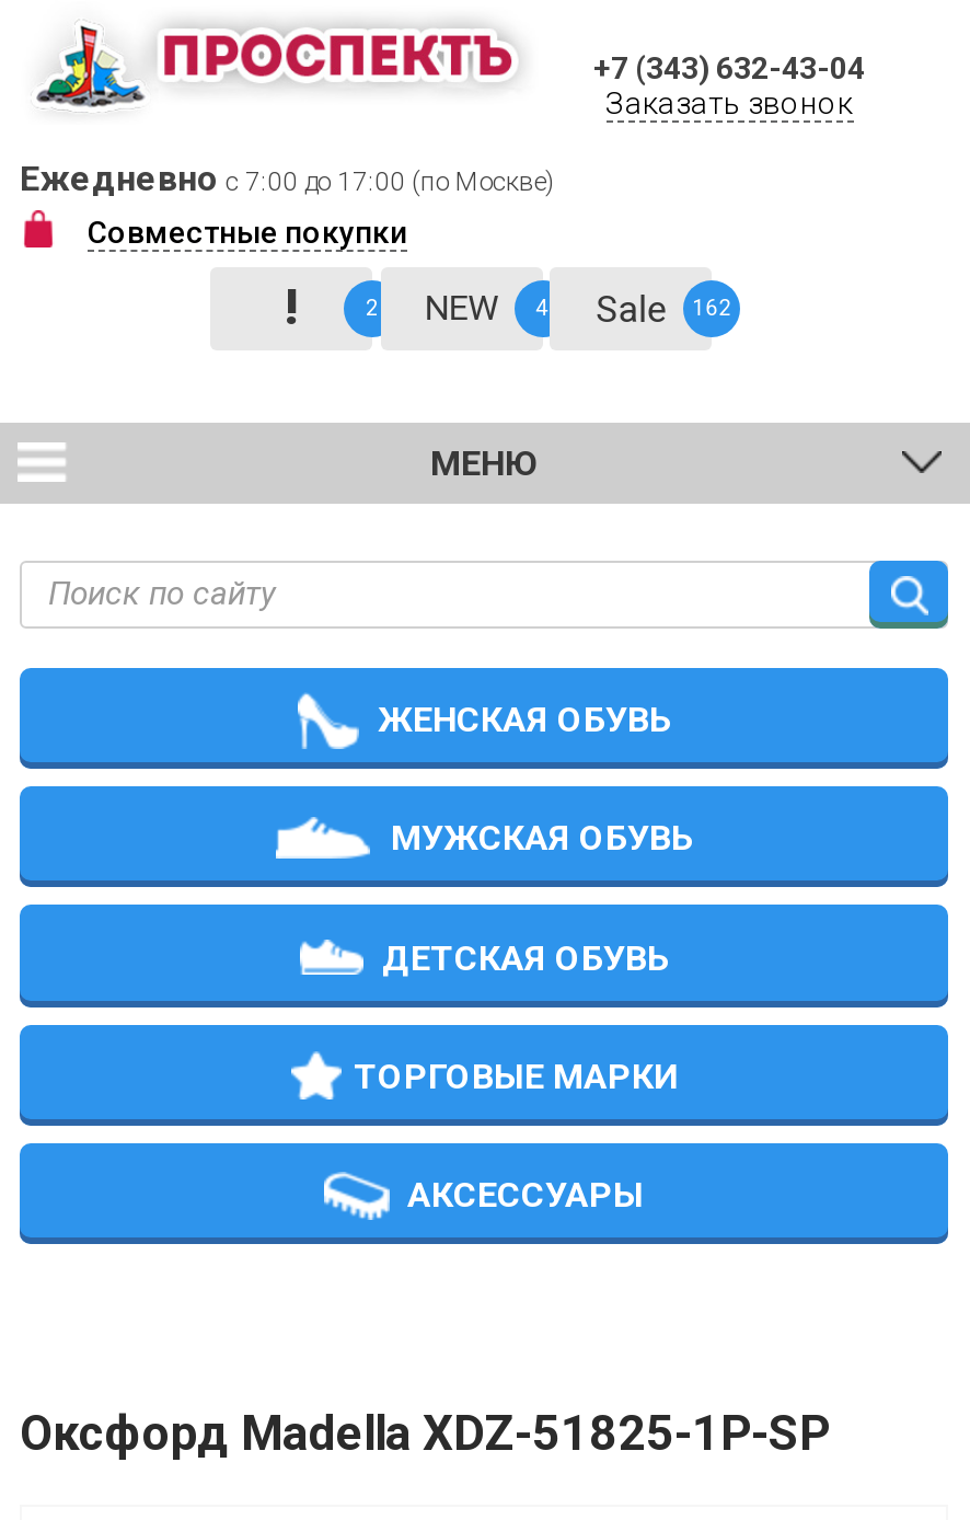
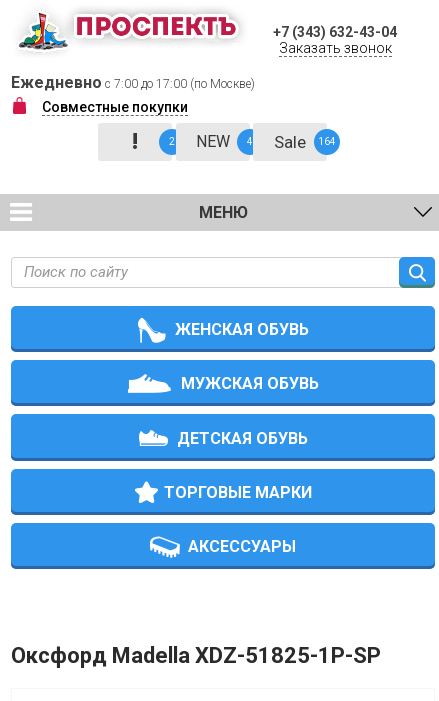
[366,287,732,331] 2 NEW 4 Sale 162 -> [169,132,336,152] 2 NEW 4 Sale 164

